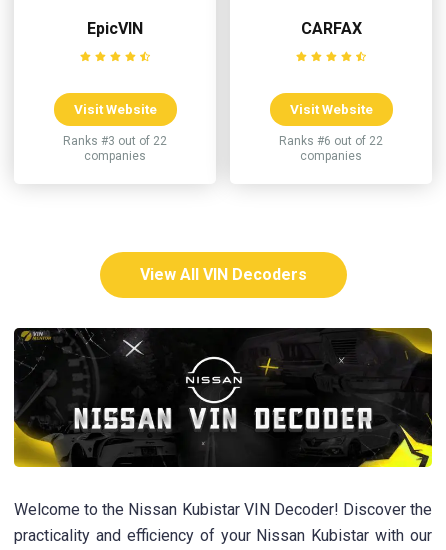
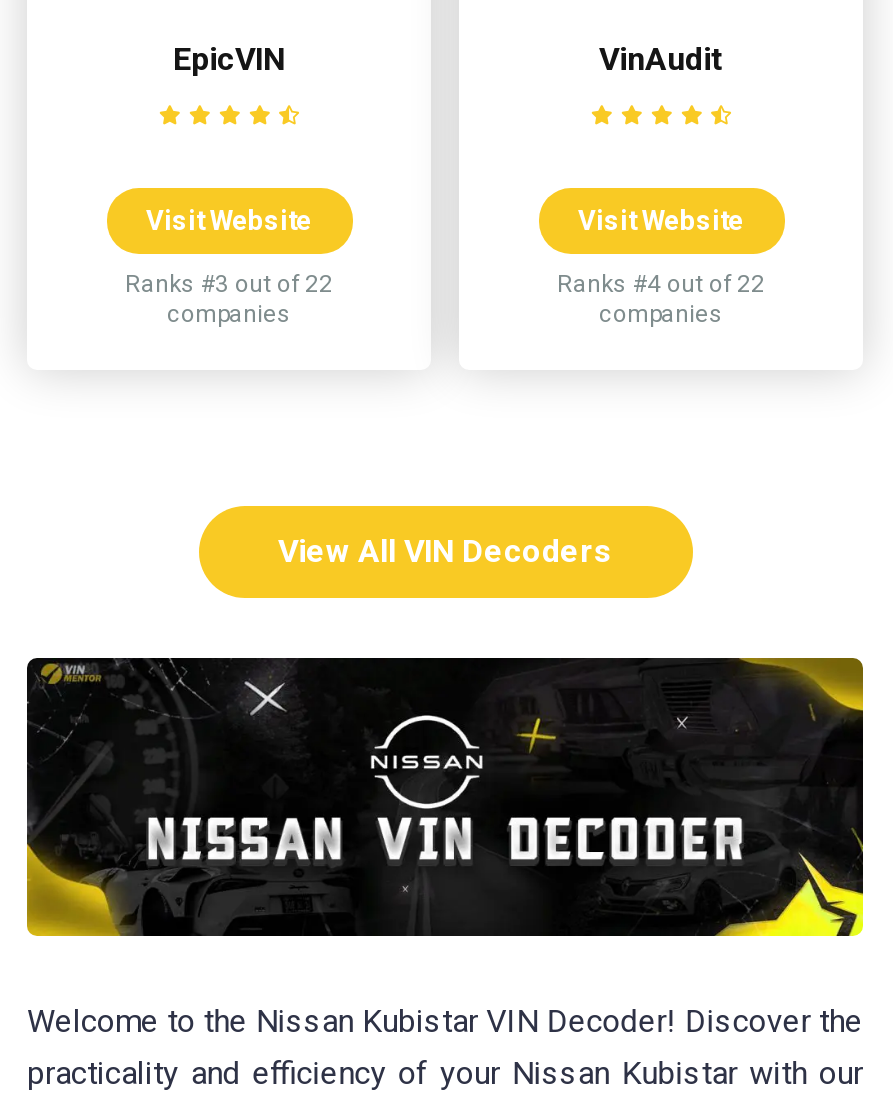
[300,18,361,37] CARFAX -> [599,39,723,77] VinAudit
[279,133,383,147] Ranks #6 out of 22 -> [557,269,765,297] Ranks #4 out of 22

